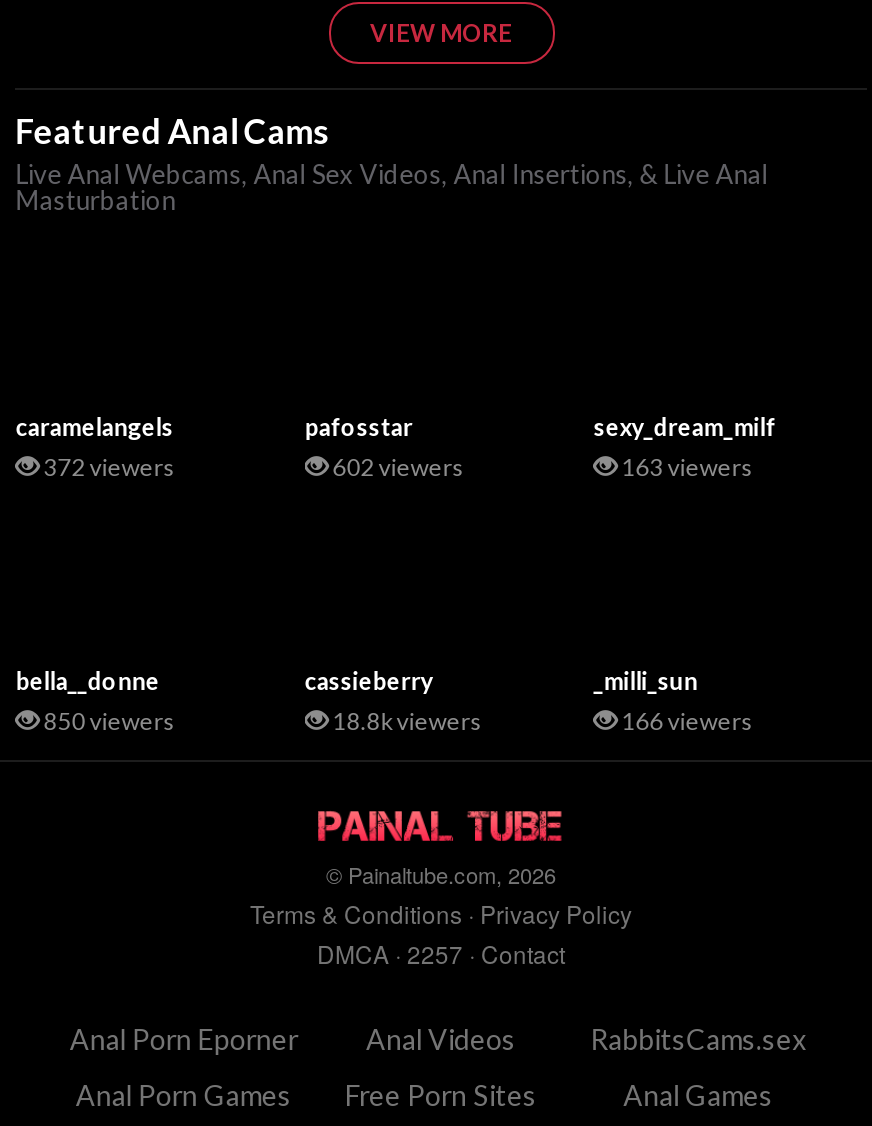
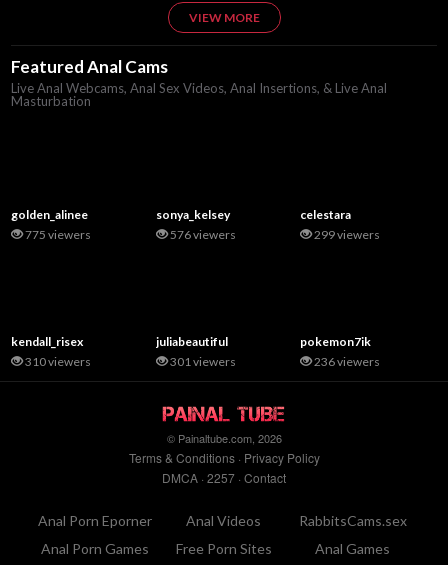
[15,411,175,481] caramelangels | 372 viewers -> [11,206,91,241] golden_alinee | 775 viewers
[304,411,464,481] pafosstar | 602 viewers -> [156,206,236,241] sonya_kelsey | 576 viewers
[593,411,775,481] sexy_dream_milf | 163 viewers -> [300,206,380,241] celestara | 299 viewers
[15,667,175,737] bella__donne | 850 viewers -> [11,334,91,369] kendall_risex | 310 viewers
[304,667,482,737] cassieberry | 18.8k viewers -> [156,334,236,369] juliabeautiful | 301 viewers
[593,667,753,737] _milli_sun | 166 viewers -> [300,334,380,369] pokemon7ik | 236 viewers

